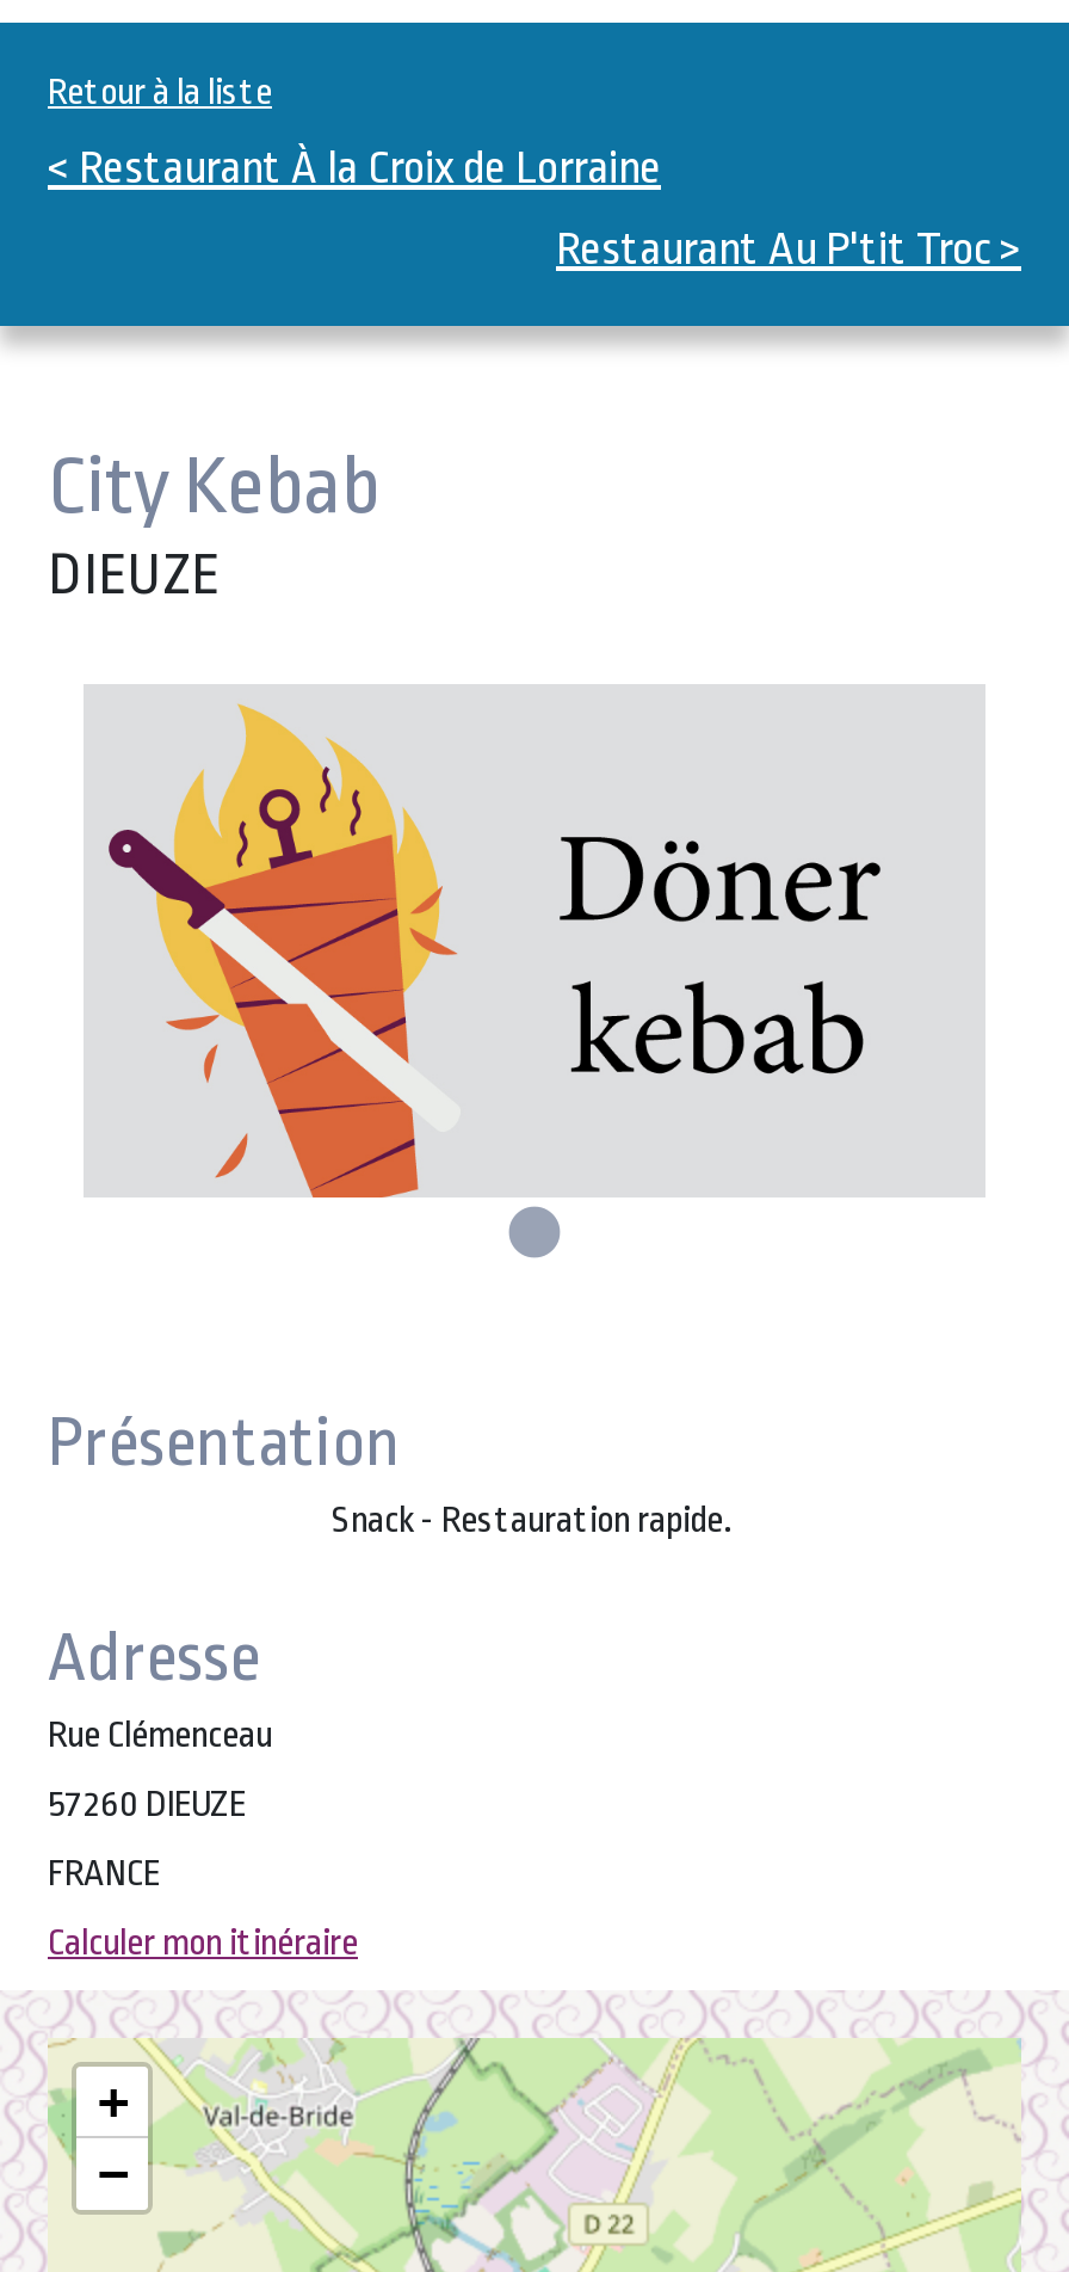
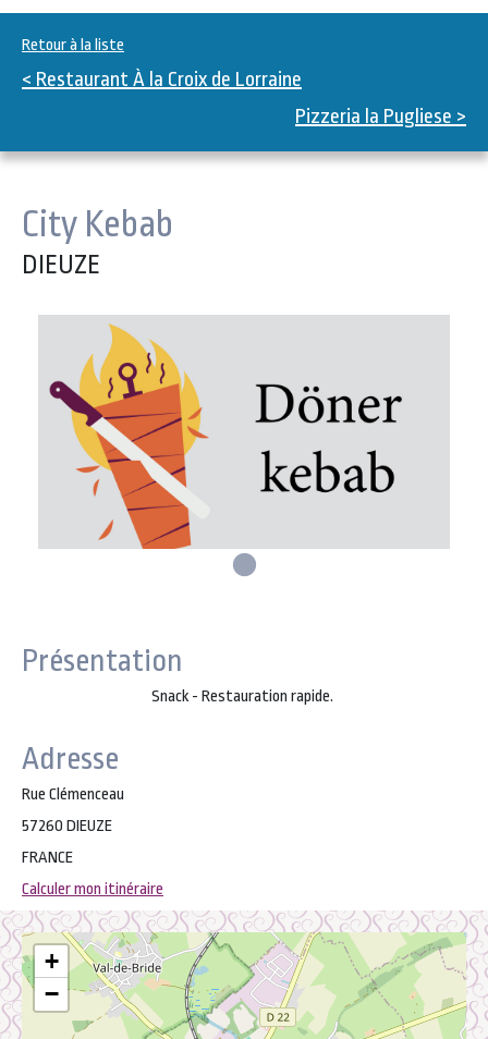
[556,223,1021,276] Restaurant Au P'tit Troc > -> [295,105,466,129] Pizzeria la Pugliese >

